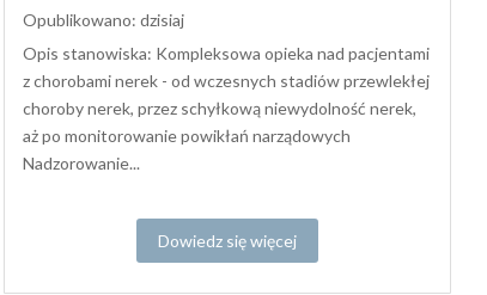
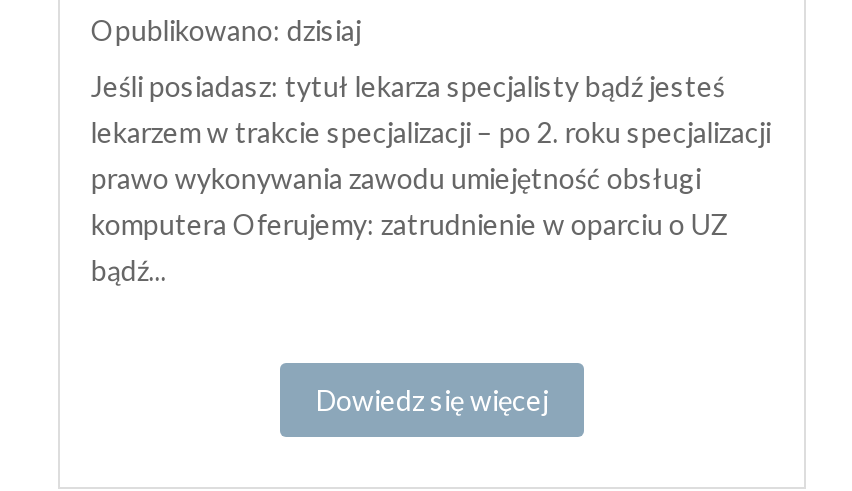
[23,43,430,174] Opis stanowiska: Kompleksowa opieka nad pacjentami | z chorobami nerek - od wczesnych stadiów przewlekłej | choroby nerek, przez schyłkową niewydolność nerek, | aż po monitorowanie powikłań narządowych | Nadzorowanie... -> [91,70,771,288] Jeśli posiadasz: tytuł lekarza specjalisty bądź jesteś | lekarzem w trakcie specjalizacji – po 2. roku specjalizacji | prawo wykonywania zawodu umiejętność obsługi | komputera Oferujemy: zatrudnienie w oparciu o UZ | bądź...

